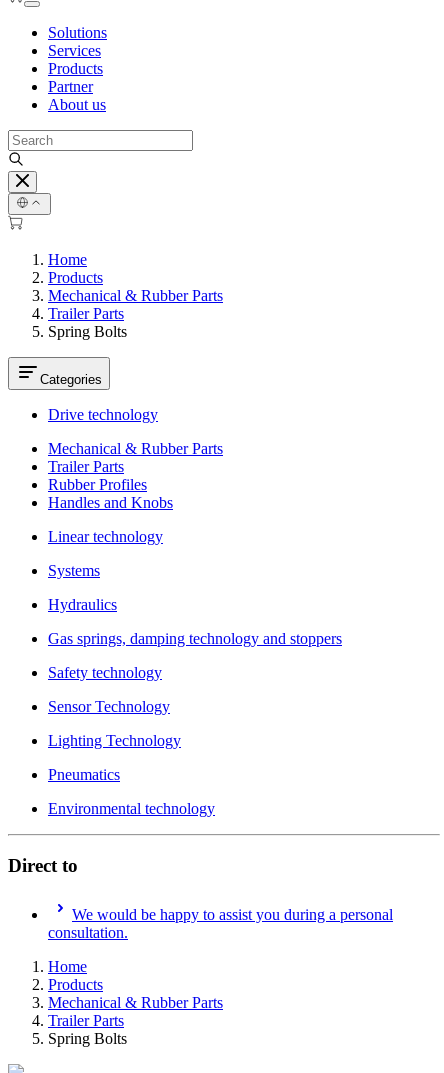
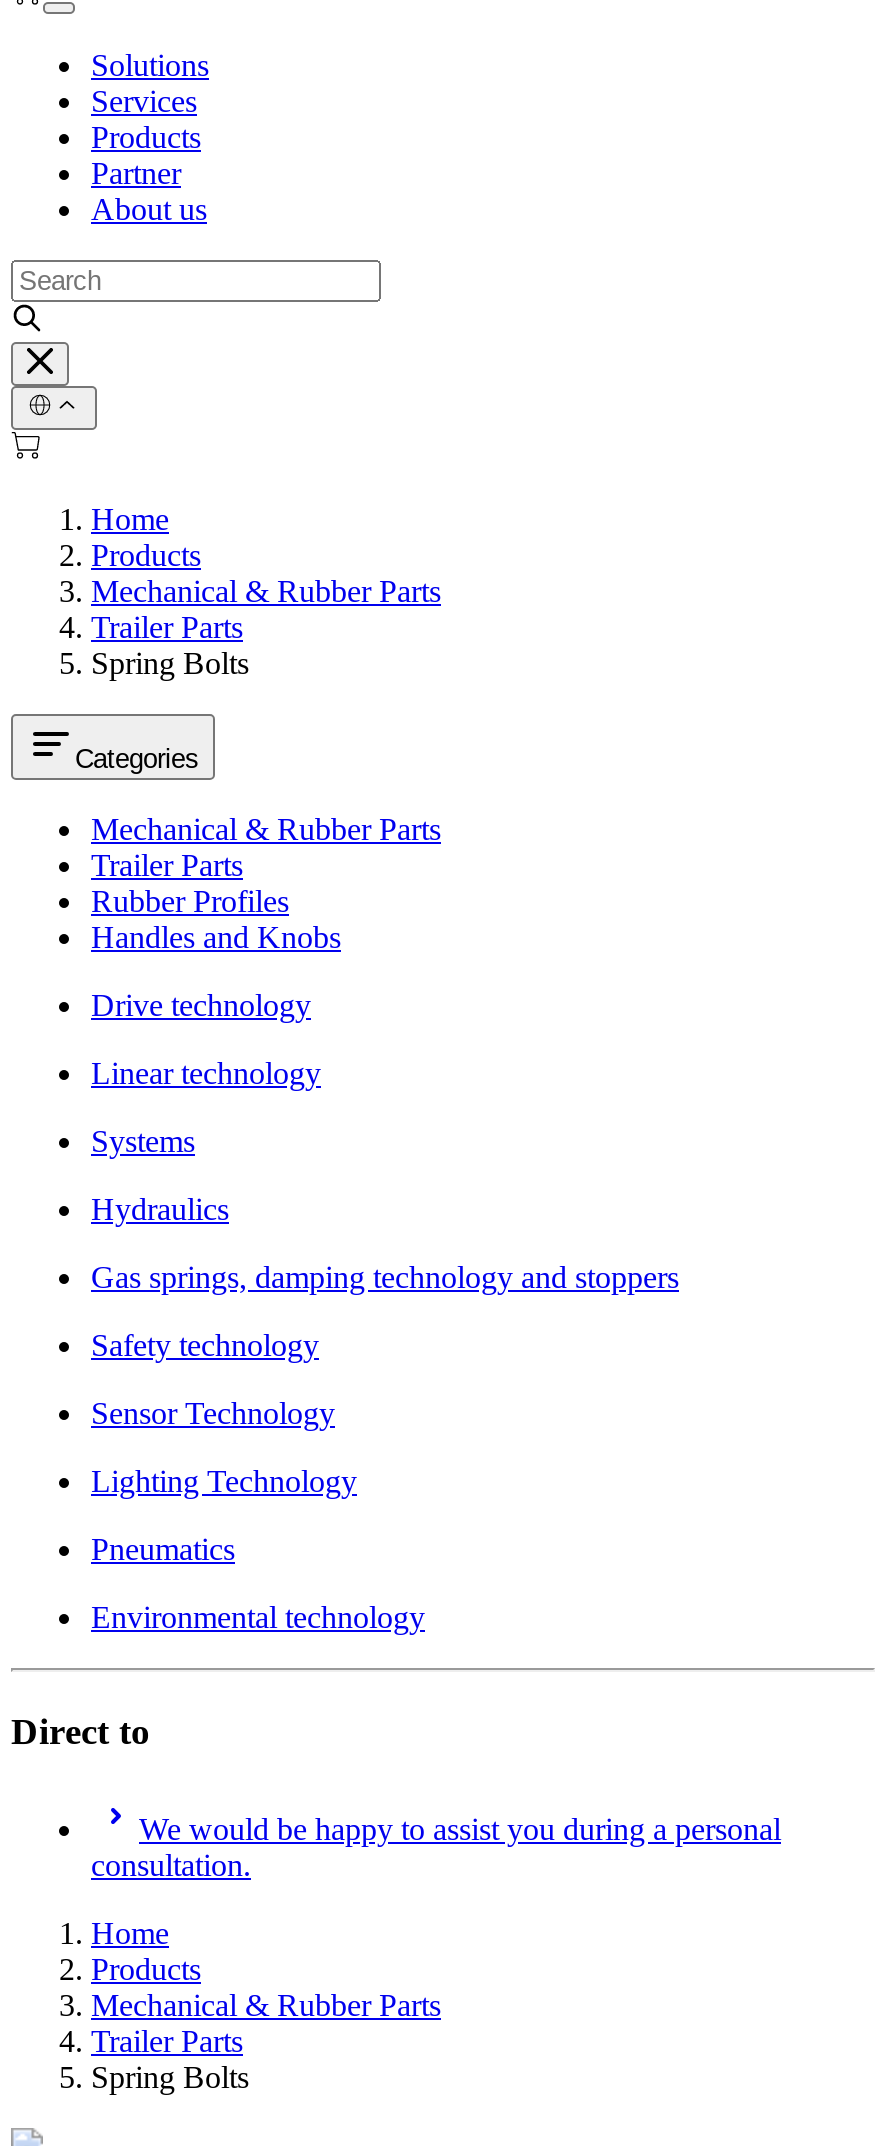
moved [48,406,158,423] -> [91,988,311,1022]: Drive technology
moved [48,440,223,511] -> [91,812,441,954]: Mechanical & Rubber Parts | Trailer Parts | Rubber Profiles | Handles and Knobs

